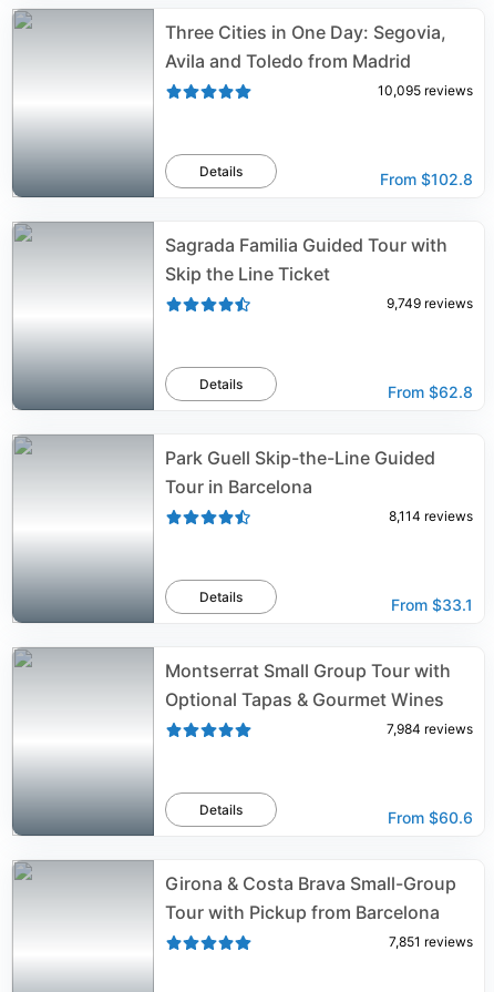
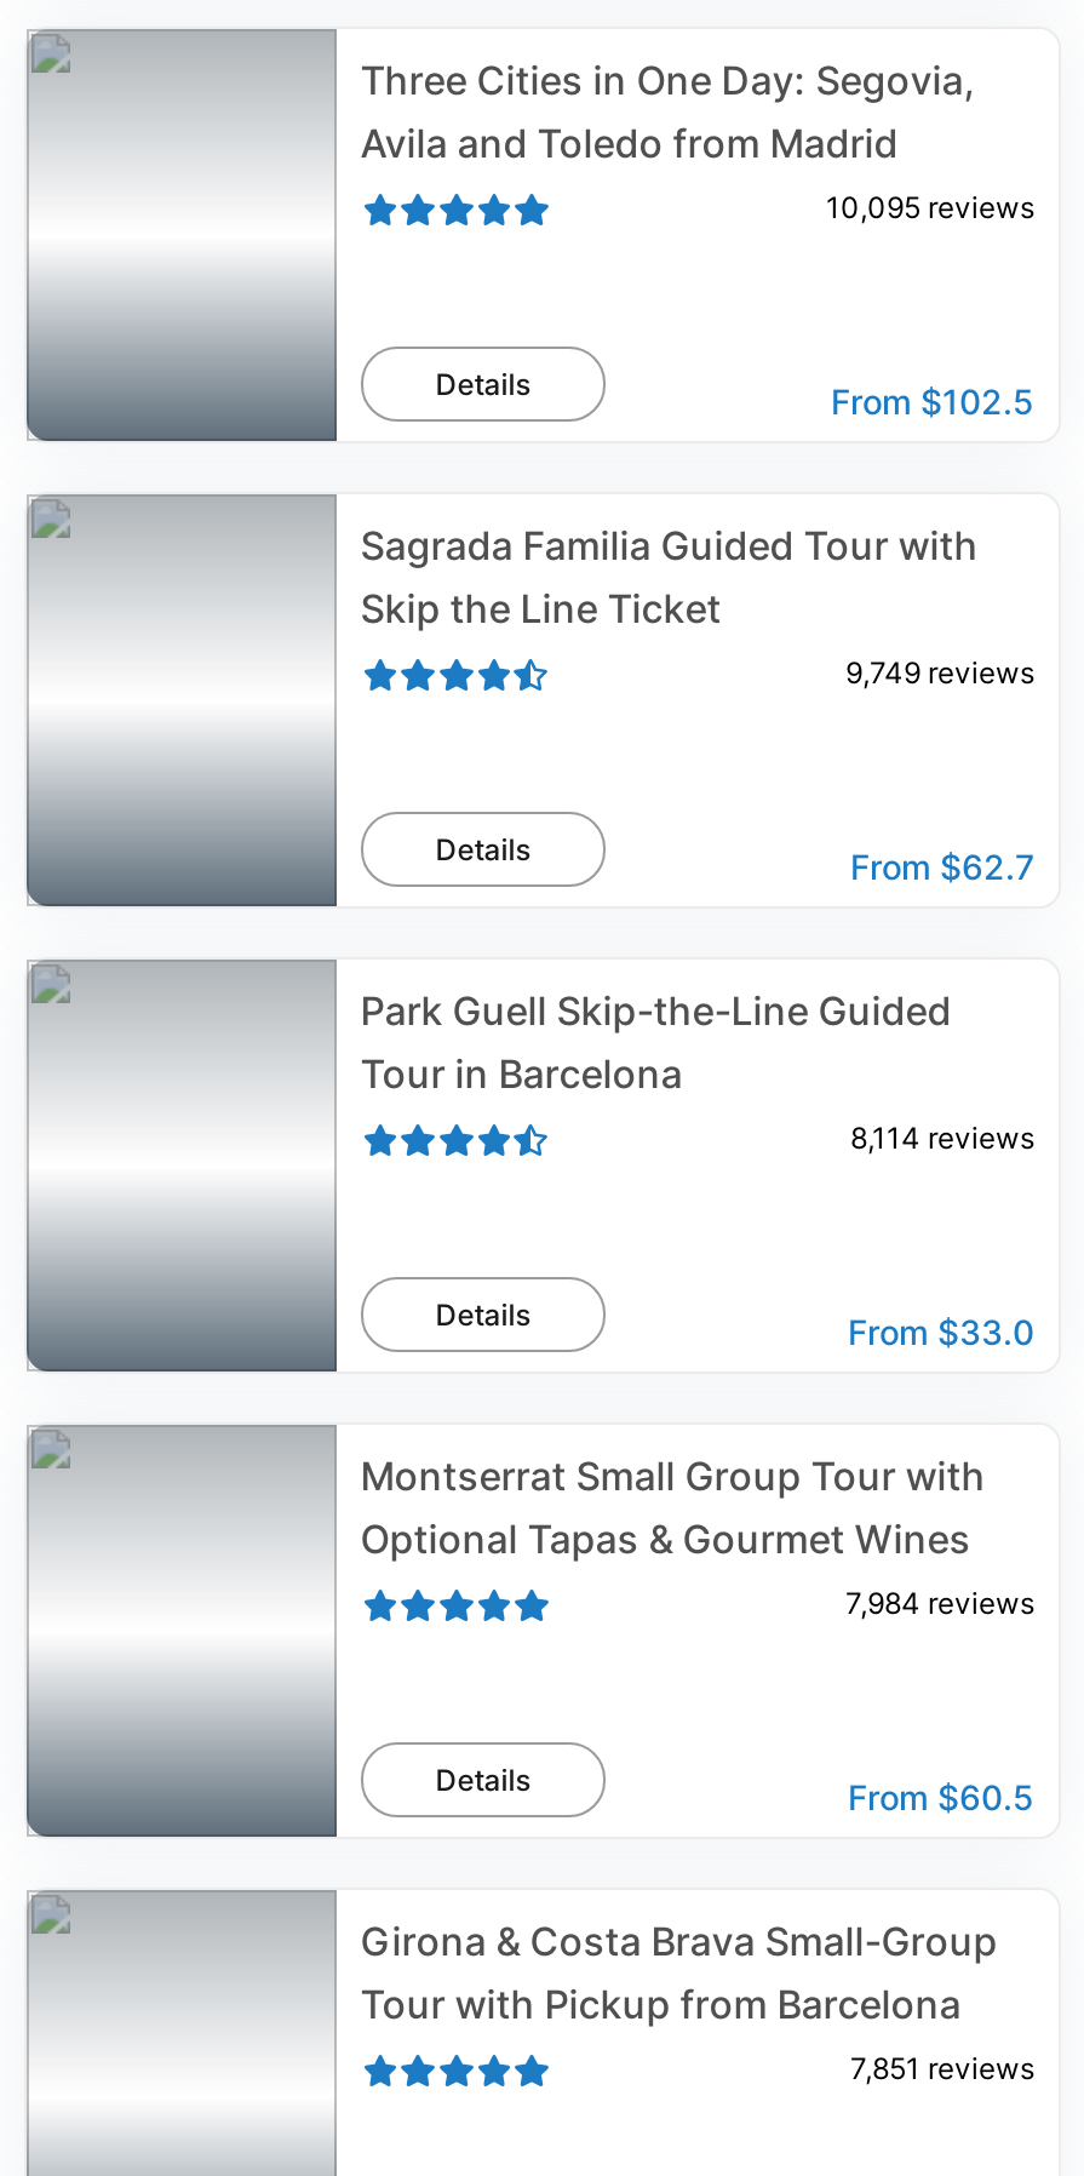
[380,170,473,188] From $102.8 -> [831,380,1034,422] From $102.5
[388,382,473,401] From $62.8 -> [850,846,1034,887] From $62.7
[391,595,473,614] From $33.1 -> [848,1311,1034,1352] From $33.0
[388,808,473,827] From $60.6 -> [848,1776,1034,1817] From $60.5

